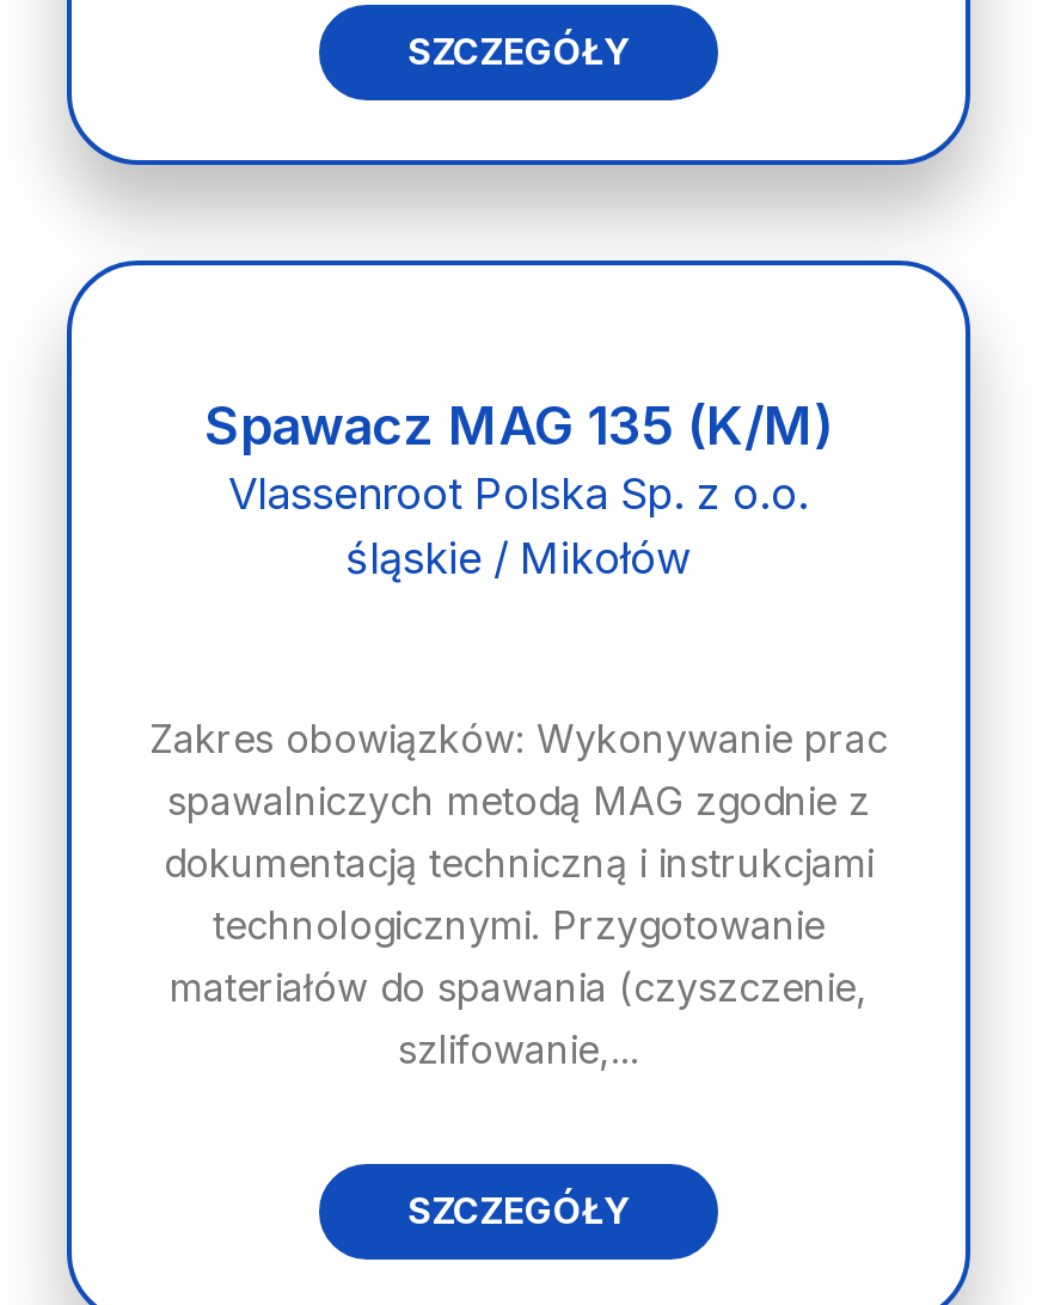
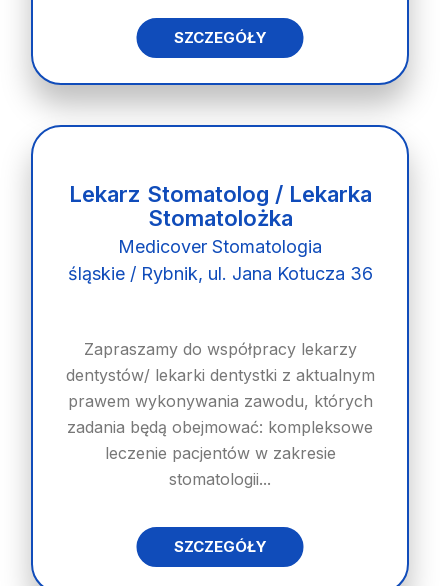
[204,394,833,583] Spawacz MAG 135 (K/M) | Vlassenroot Polska Sp. z o.o. | śląskie / Mikołów -> [67,181,372,284] Lekarz Stomatolog / Lekarka | Stomatolożka | Medicover Stomatologia | śląskie / Rybnik, ul. Jana Kotucza 36
[149,715,888,1073] Zakres obowiązków: Wykonywanie prac | spawalniczych metodą MAG zgodnie z | dokumentacją techniczną i instrukcjami | technologicznymi. Przygotowanie | materiałów do spawania (czyszczenie, | szlifowanie,... -> [65,339,374,489] Zapraszamy do współpracy lekarzy | dentystów/ lekarki dentystki z aktualnym | prawem wykonywania zawodu, których | zadania będą obejmować: kompleksowe | leczenie pacjentów w zakresie | stomatologii...

